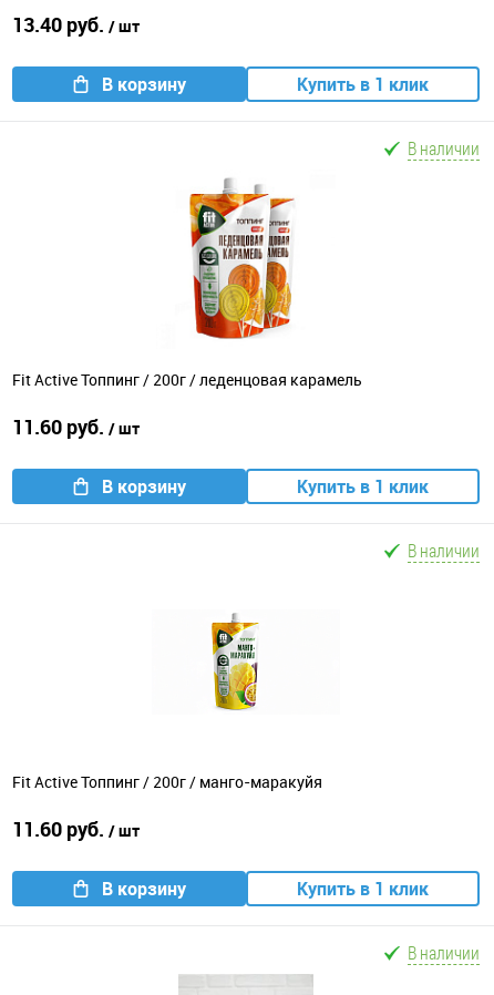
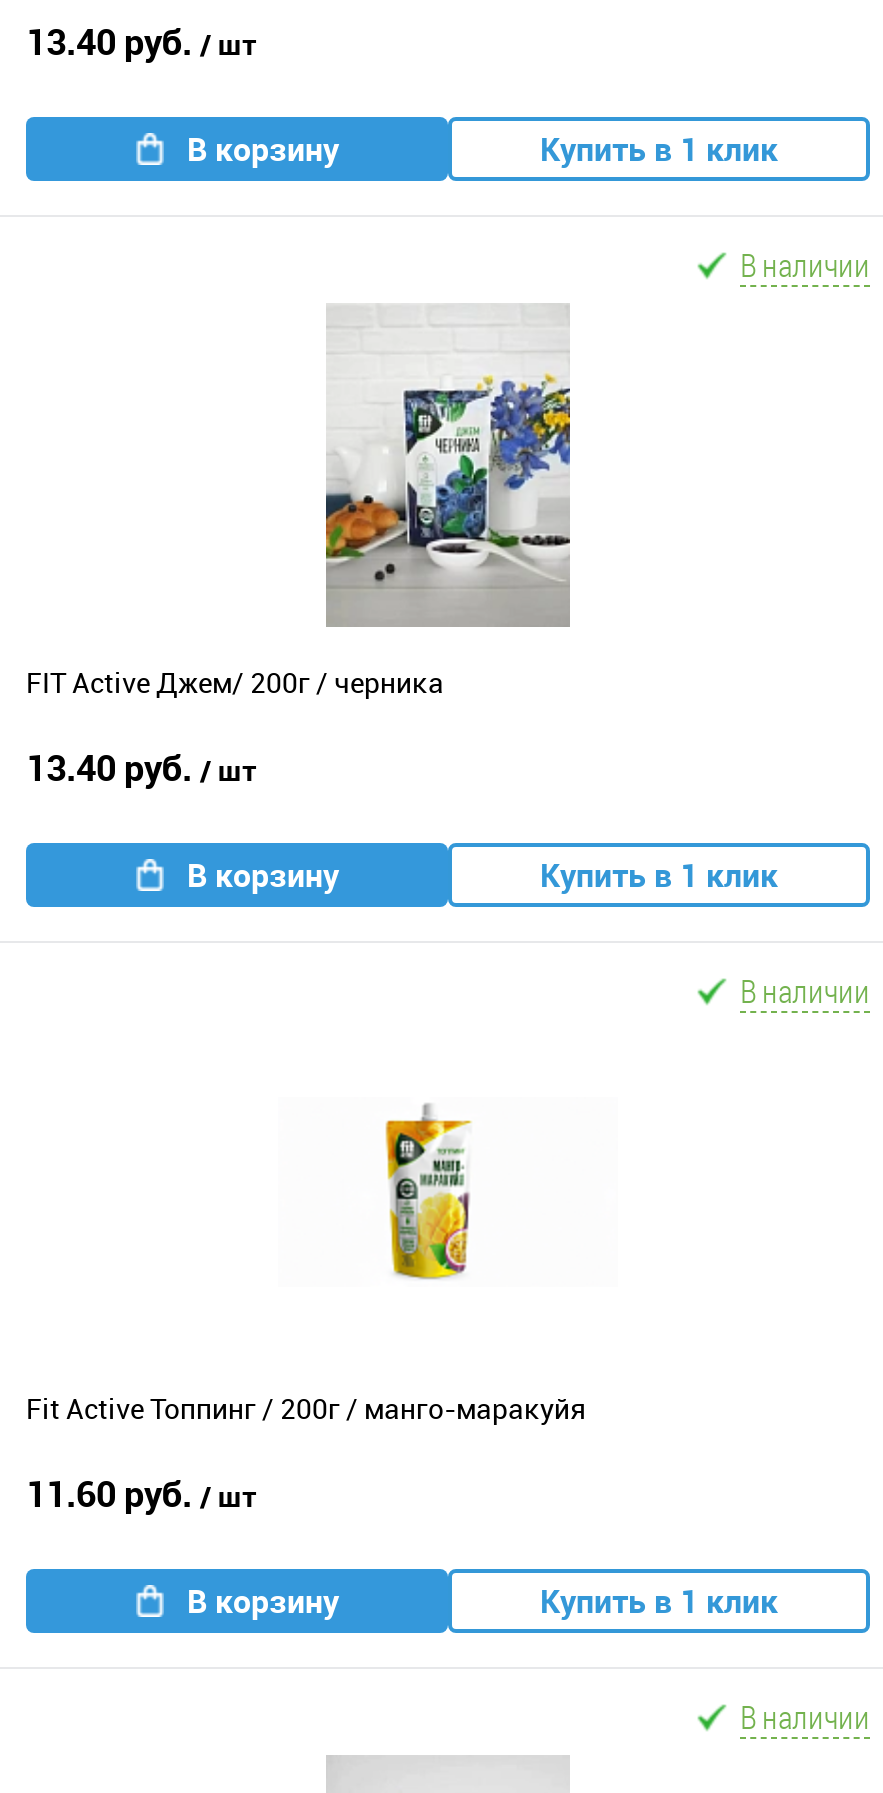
[12,171,362,390] [image] | Fit Active Топпинг / 200г / леденцовая карамель -> [26,303,572,702] [image] | FIT Active Джем/ 200г / черника
[12,413,140,440] 11.60 руб. / шт -> [26,743,256,791] 13.40 руб. / шт

